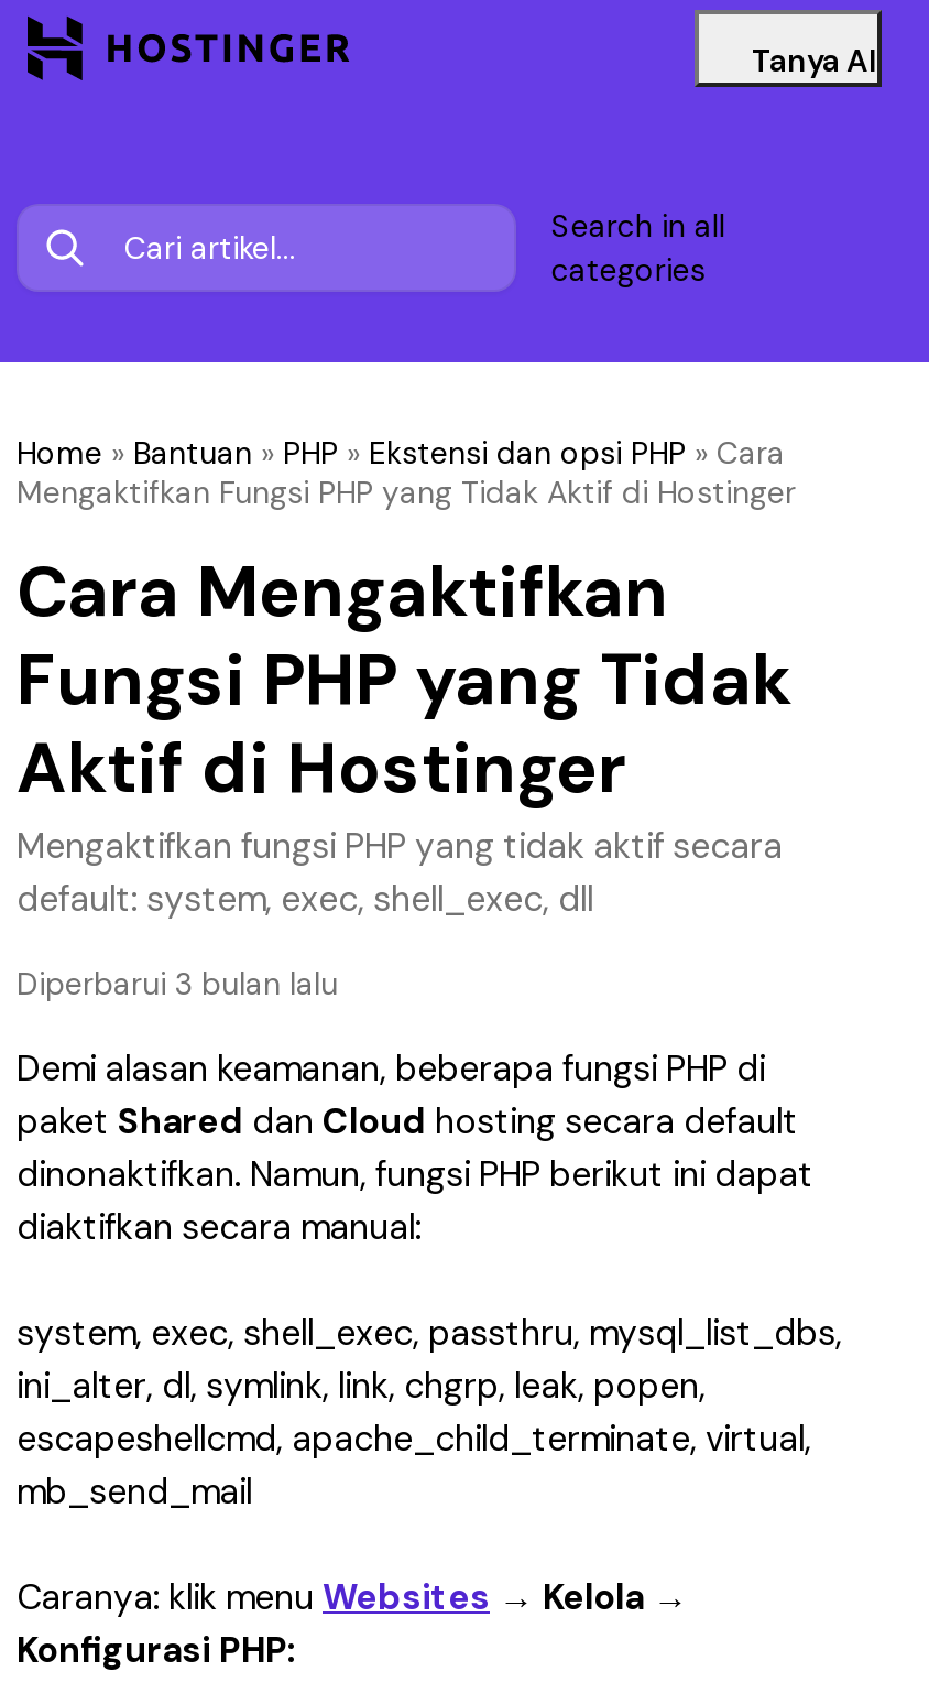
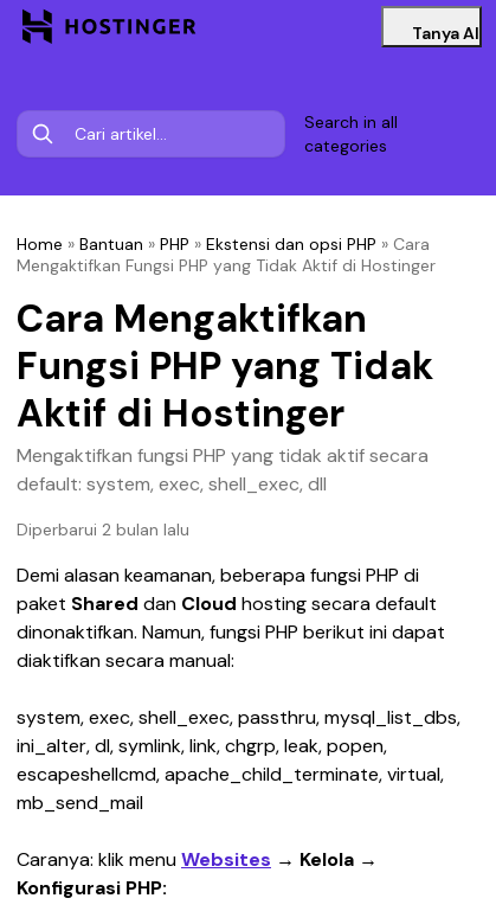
[17,964,338,1003] Diperbarui 3 bulan lalu -> [17,519,189,540] Diperbarui 2 bulan lalu

